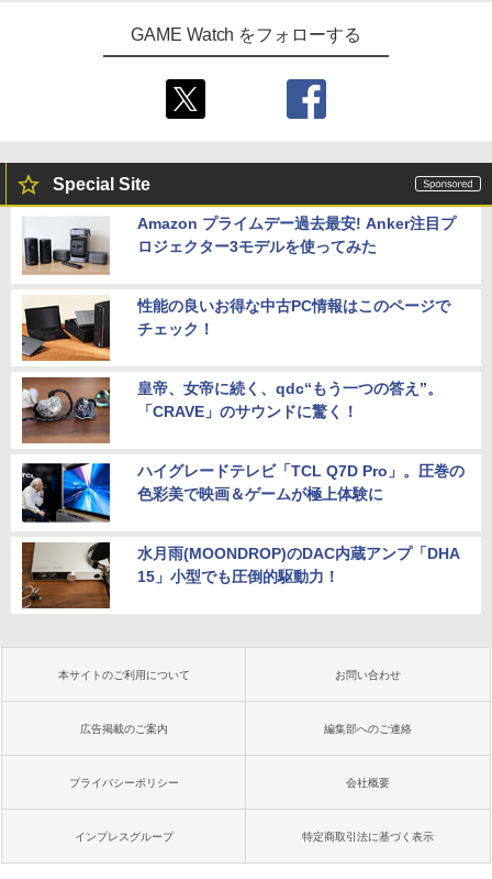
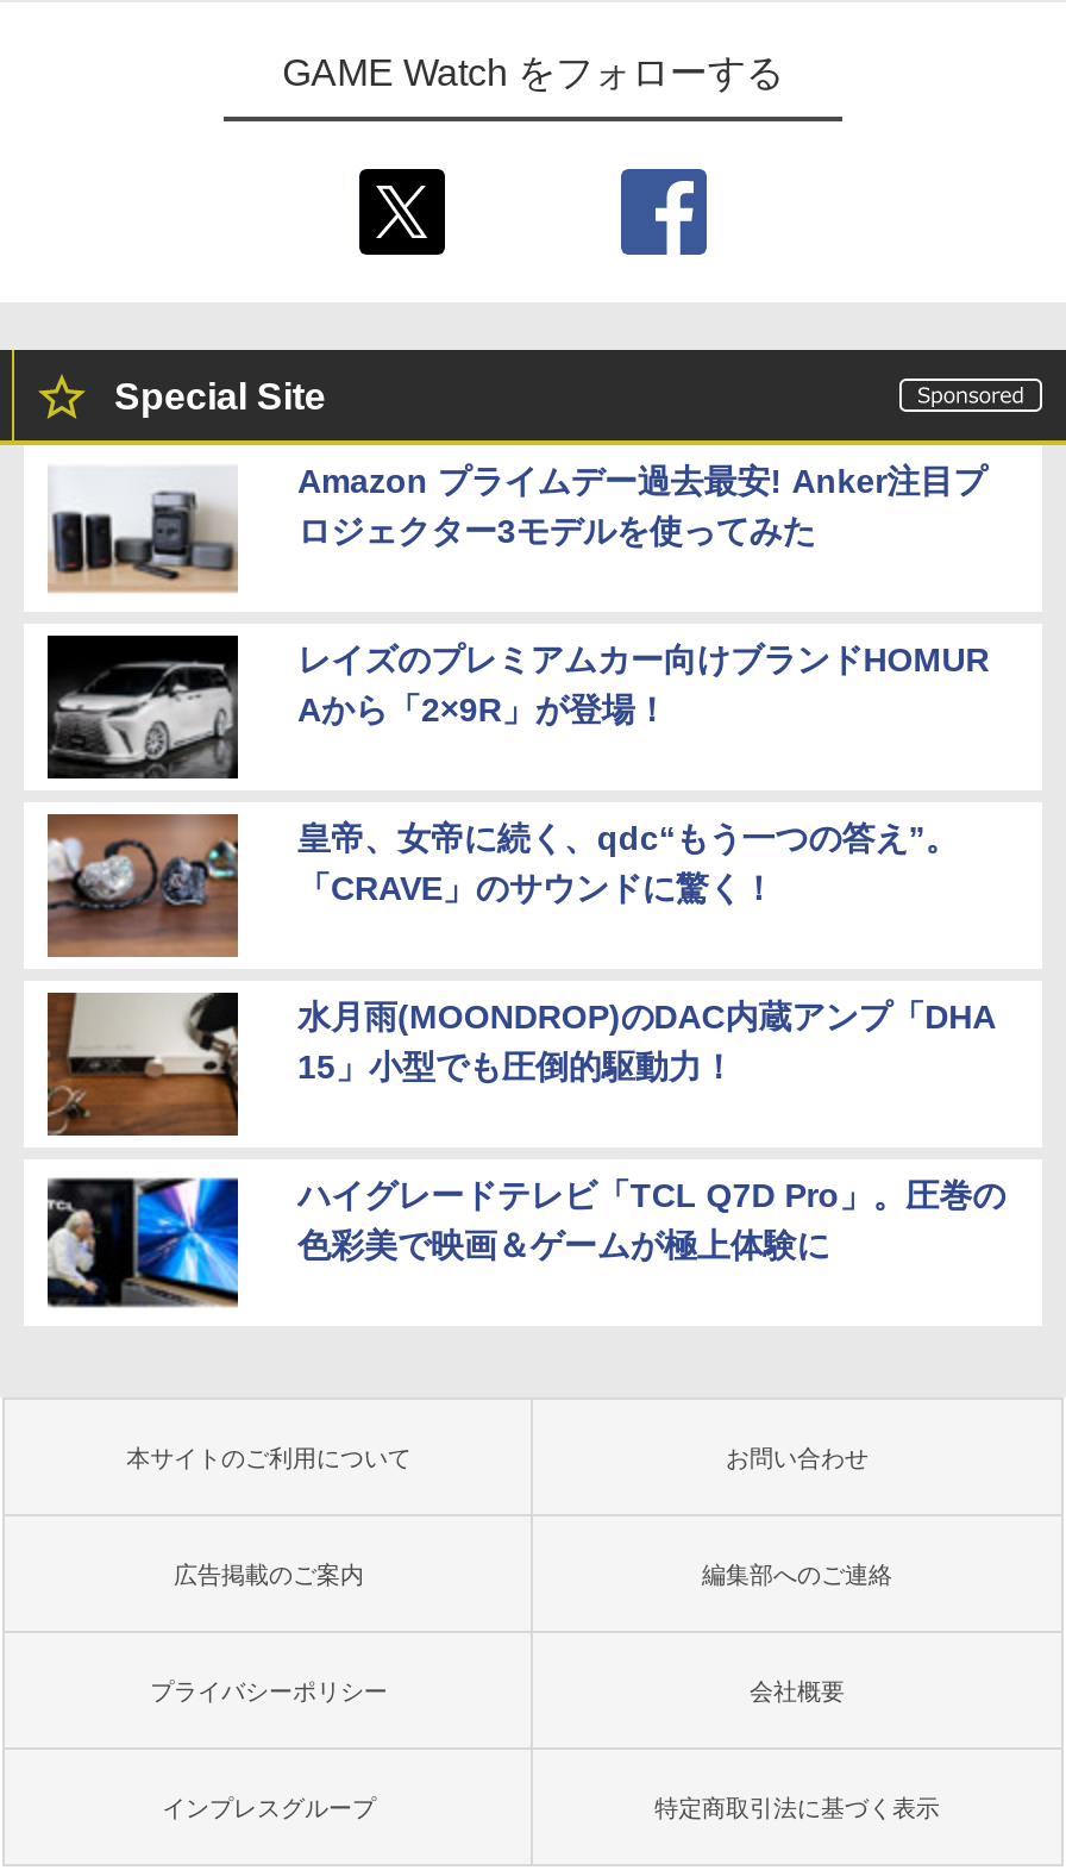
[21,294,450,362] [image] | 性能の良いお得な中古PC情報はこのページで | チェック！ -> [45,632,989,782] [image] | レイズのプレミアムカー向けブランドHOMUR | Aから「2×9R」が登場！
moved [20,459,464,525] -> [43,1170,1006,1313]: [image] | ハイグレードテレビ「TCL Q7D Pro」。圧巻の | 色彩美で映画＆ゲームが極上体験に
moved [21,541,460,609] -> [48,992,996,1137]: [image] | 水月雨(MOONDROP)のDAC内蔵アンプ「DHA | 15」小型でも圧倒的駆動力！

